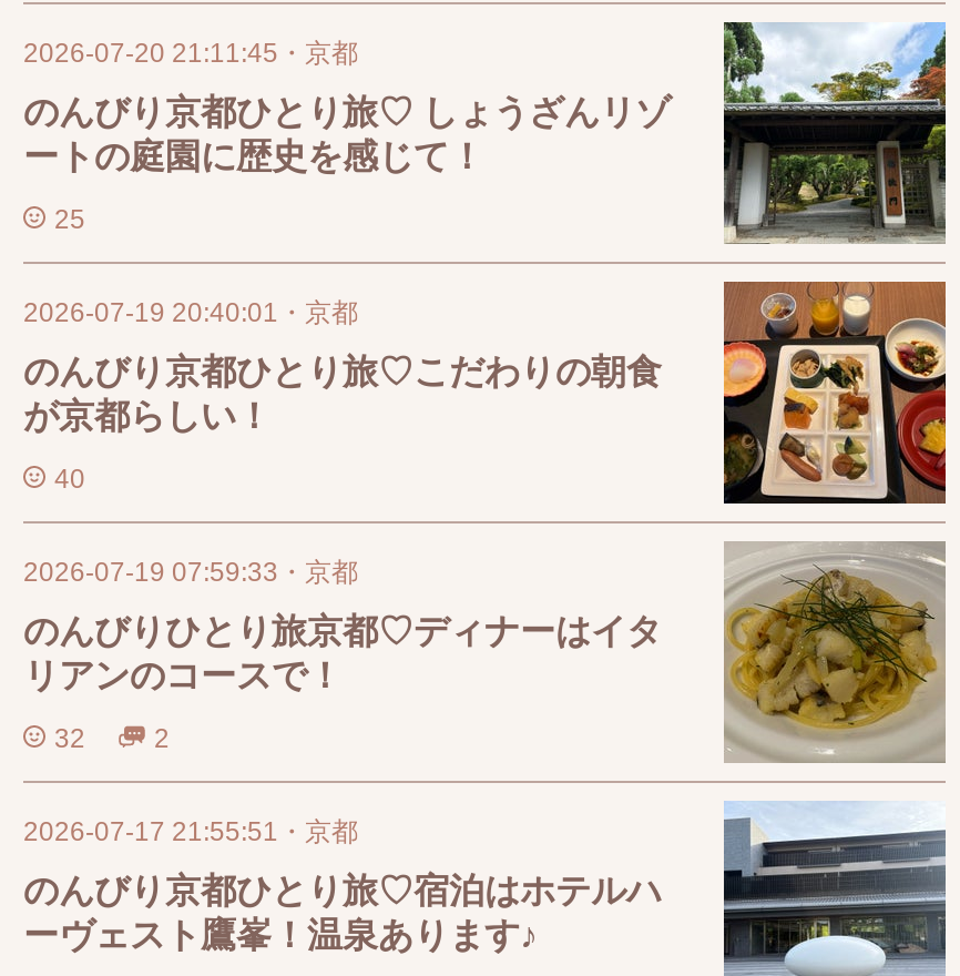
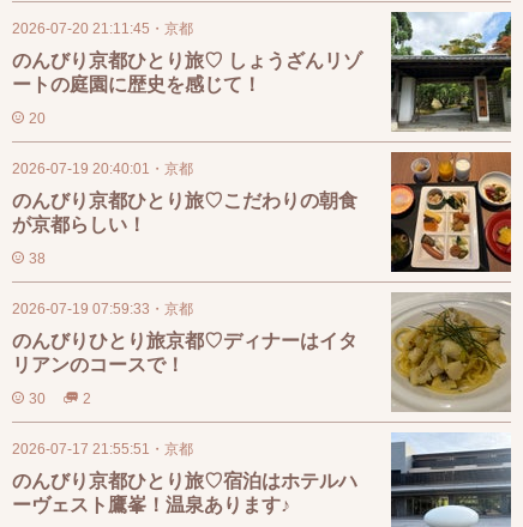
[54,204,85,235] 25 -> [29,110,46,127] 20
[54,464,85,495] 40 -> [29,250,46,267] 38
[54,723,85,754] 32 -> [29,390,46,407] 30

